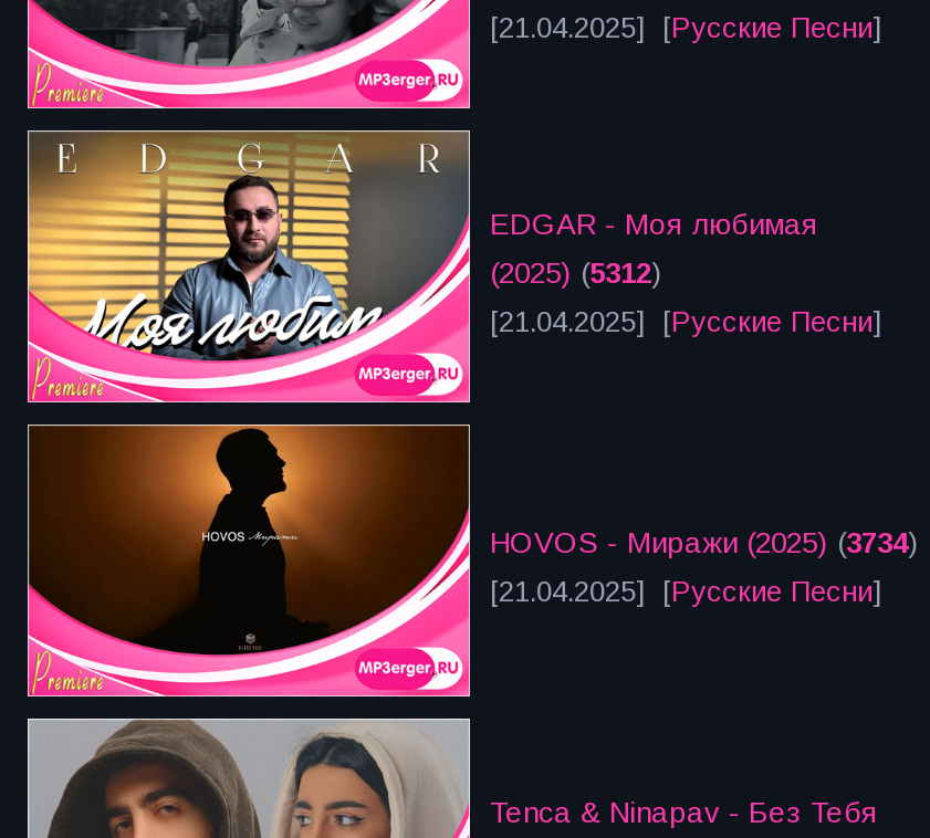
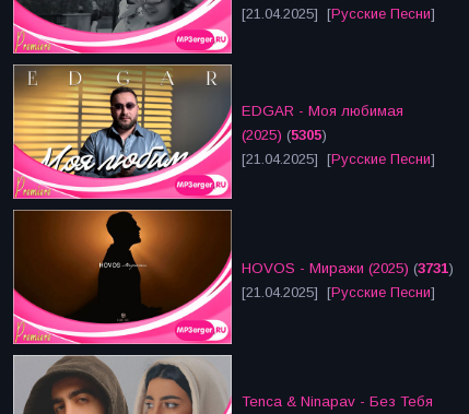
[490,257,662,290] (2025) (5312) -> [242,127,327,143] (2025) (5305)
[490,527,919,560] HOVOS - Миражи (2025) (3734) -> [242,260,454,277] HOVOS - Миражи (2025) (3731)

